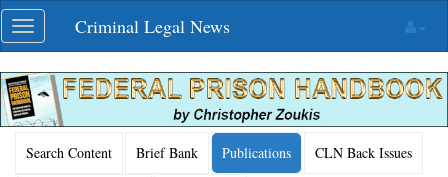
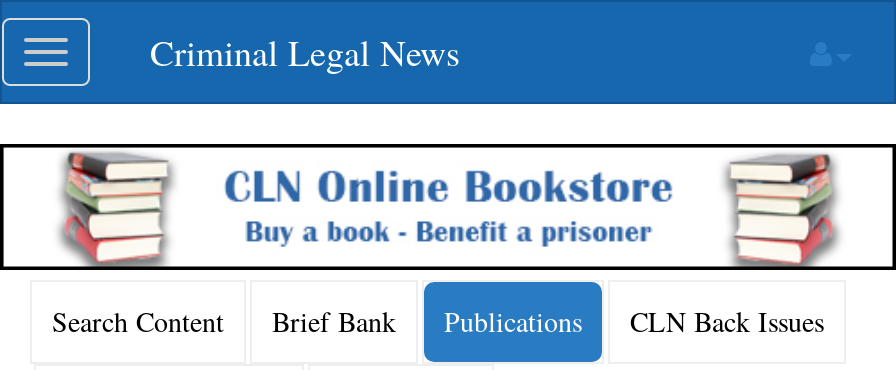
[3,72,445,134] [image] -> [6,144,890,284] [image]

